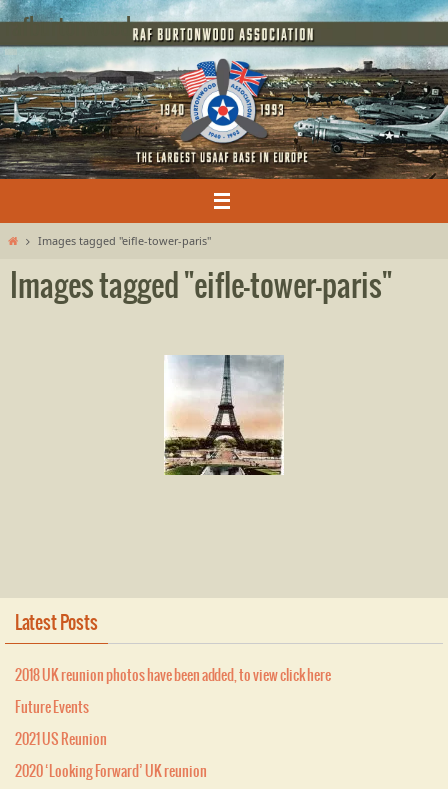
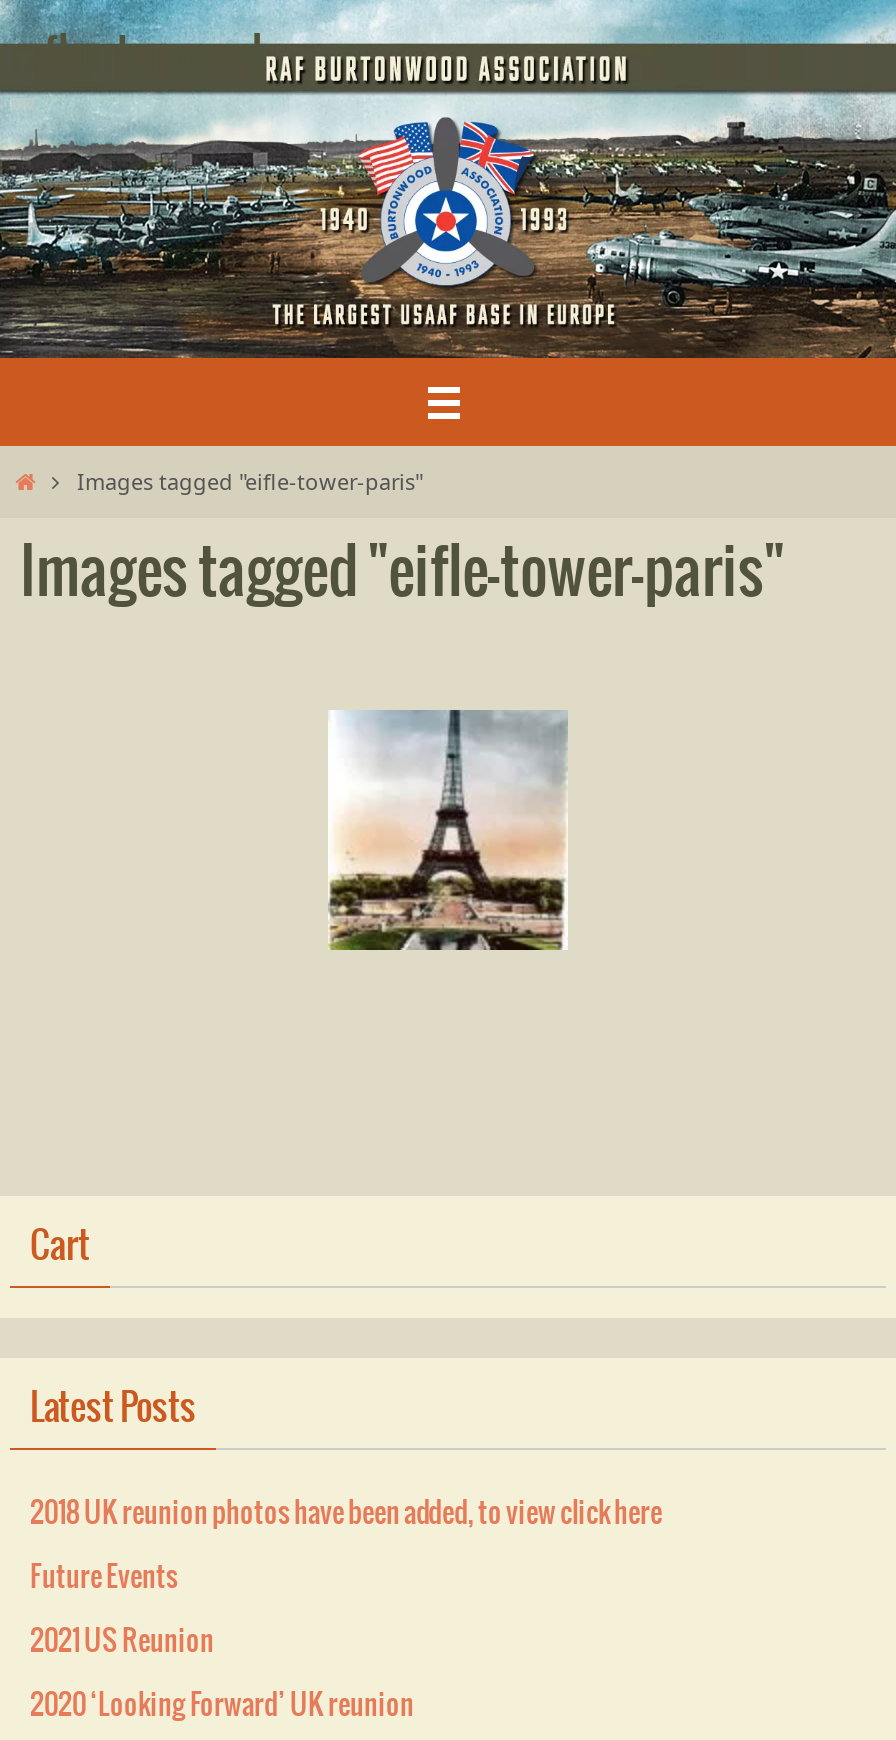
none -> [30,1226,90,1268] Cart

